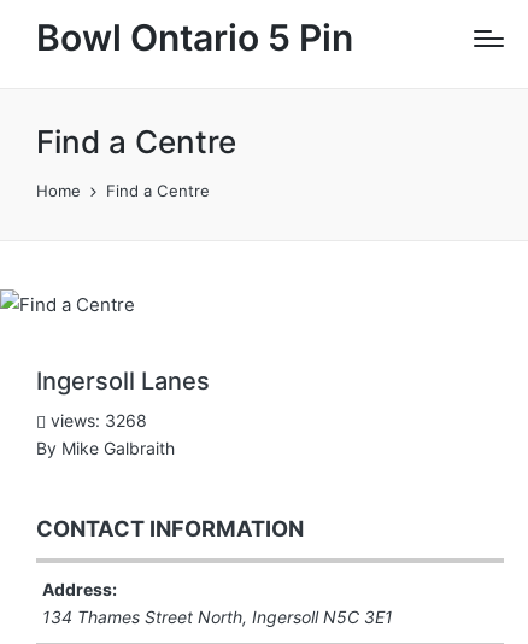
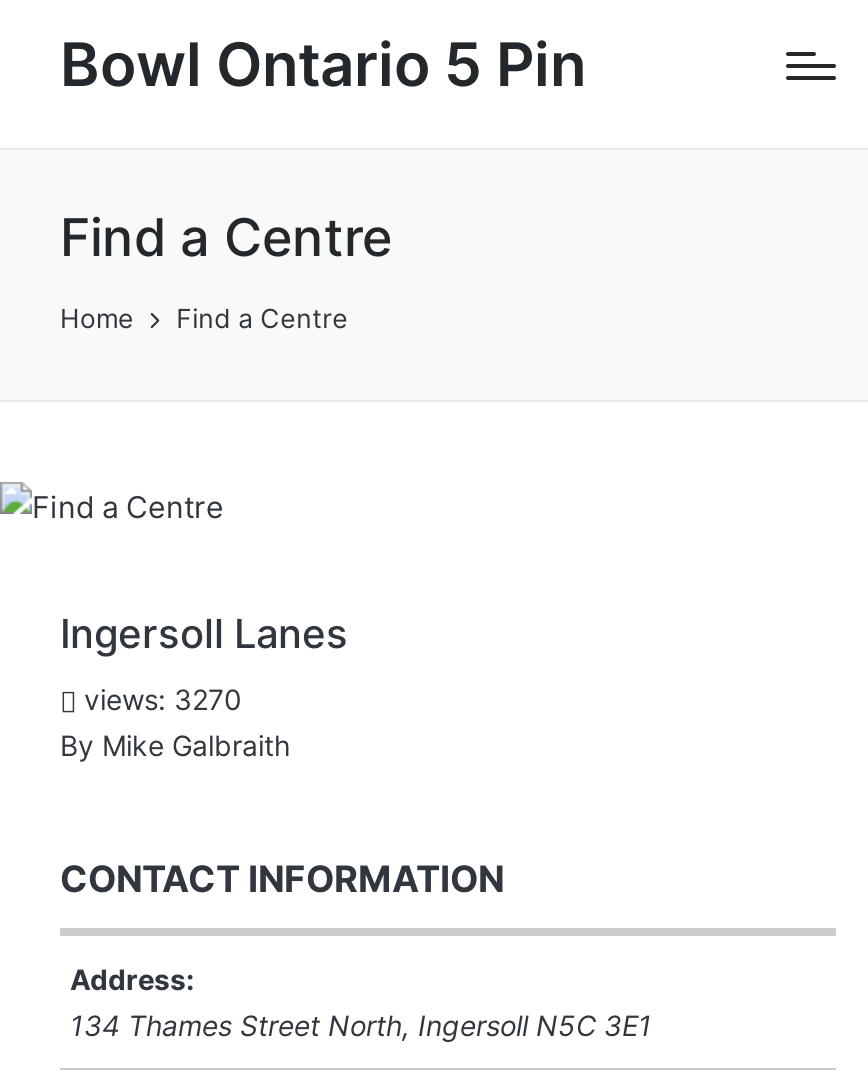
[46,410,147,431] views: 3268 -> [76,682,242,716] views: 3270

